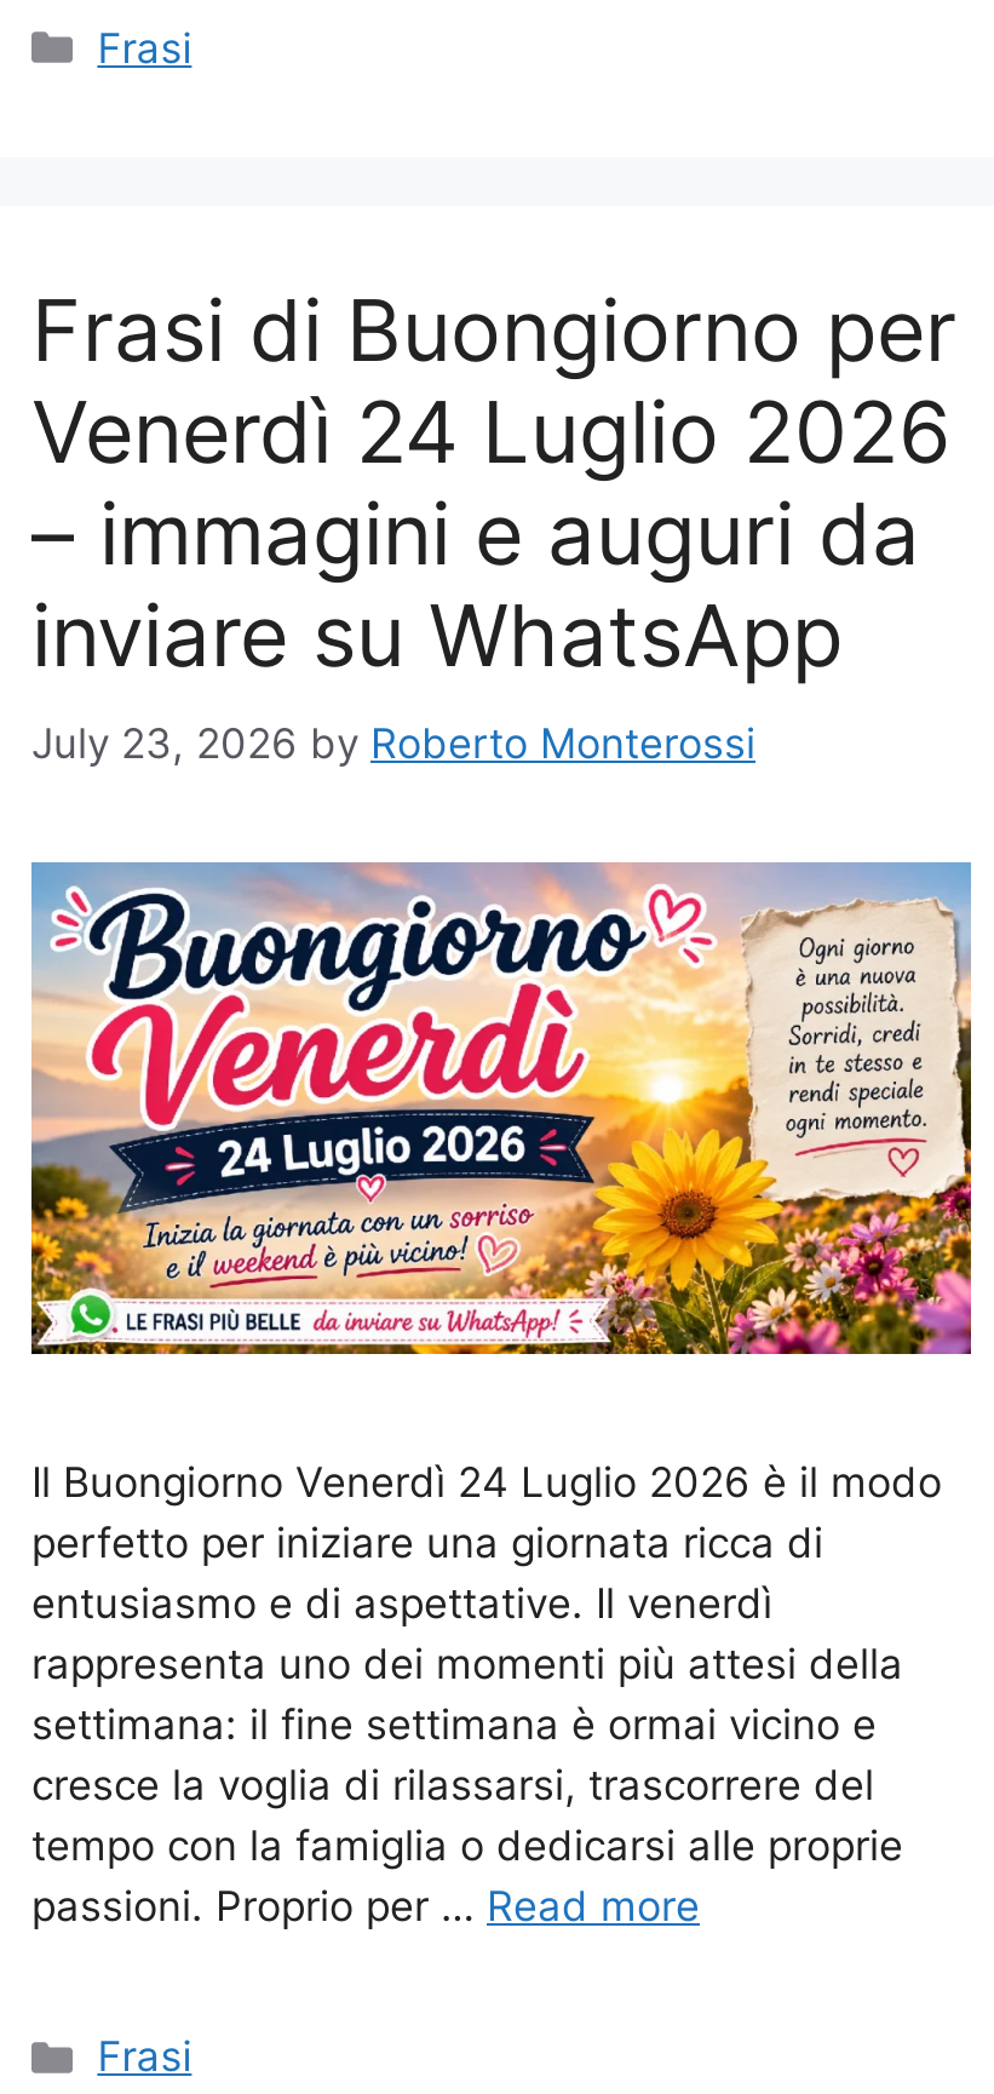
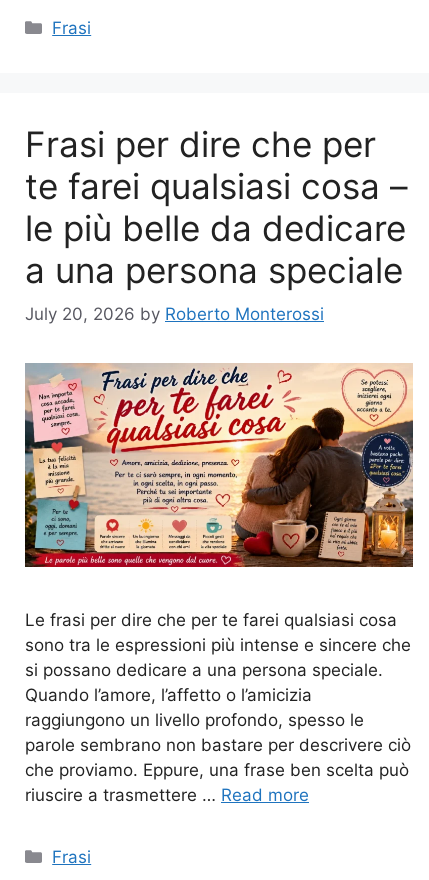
[31,279,956,767] Frasi di Buongiorno per | Venerdì 24 Luglio 2026 | – immagini e auguri da | inviare su WhatsApp | July 23, 2026 by Roberto Monterossi -> [25,123,408,324] Frasi per dire che per | te farei qualsiasi cosa – | le più belle da dedicare | a una persona speciale | July 20, 2026 by Roberto Monterossi
[29,861,973,1358] [image] -> [24,363,414,568] [image]
[31,1459,942,1932] Il Buongiorno Venerdì 24 Luglio 2026 è il modo | perfetto per iniziare una giornata ricca di | entusiasmo e di aspettative. Il venerdì | rappresenta uno dei momenti più attesi della | settimana: il fine settimana è ormai vicino e | cresce la voglia di rilassarsi, trascorrere del | tempo con la famiglia o dedicarsi alle proprie | passioni. Proprio per … Read more -> [25,610,411,805] Le frasi per dire che per te farei qualsiasi cosa | sono tra le espressioni più intense e sincere che | si possano dedicare a una persona speciale. | Quando l’amore, l’affetto o l’amicizia | raggiungono un livello profondo, spesso le | parole sembrano non bastare per descrivere ciò | che proviamo. Eppure, una frase ben scelta può | riuscire a trasmettere … Read more

